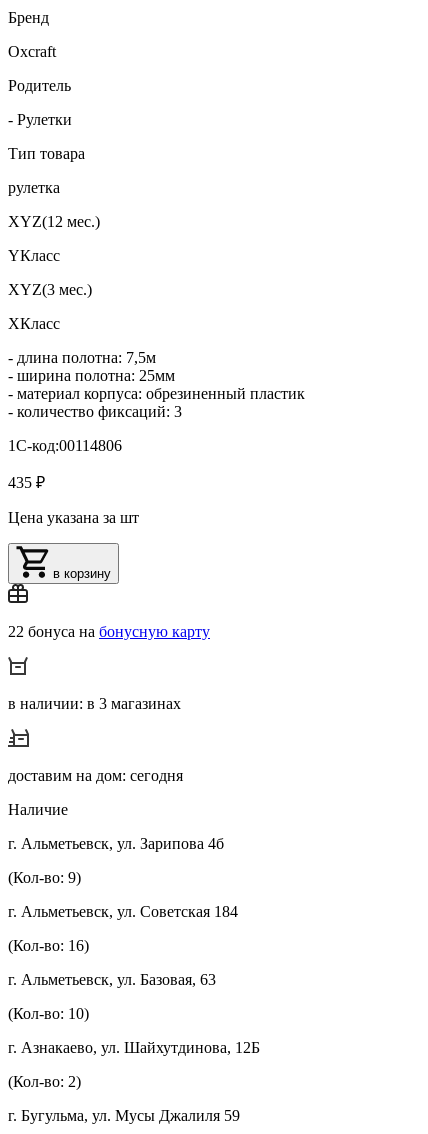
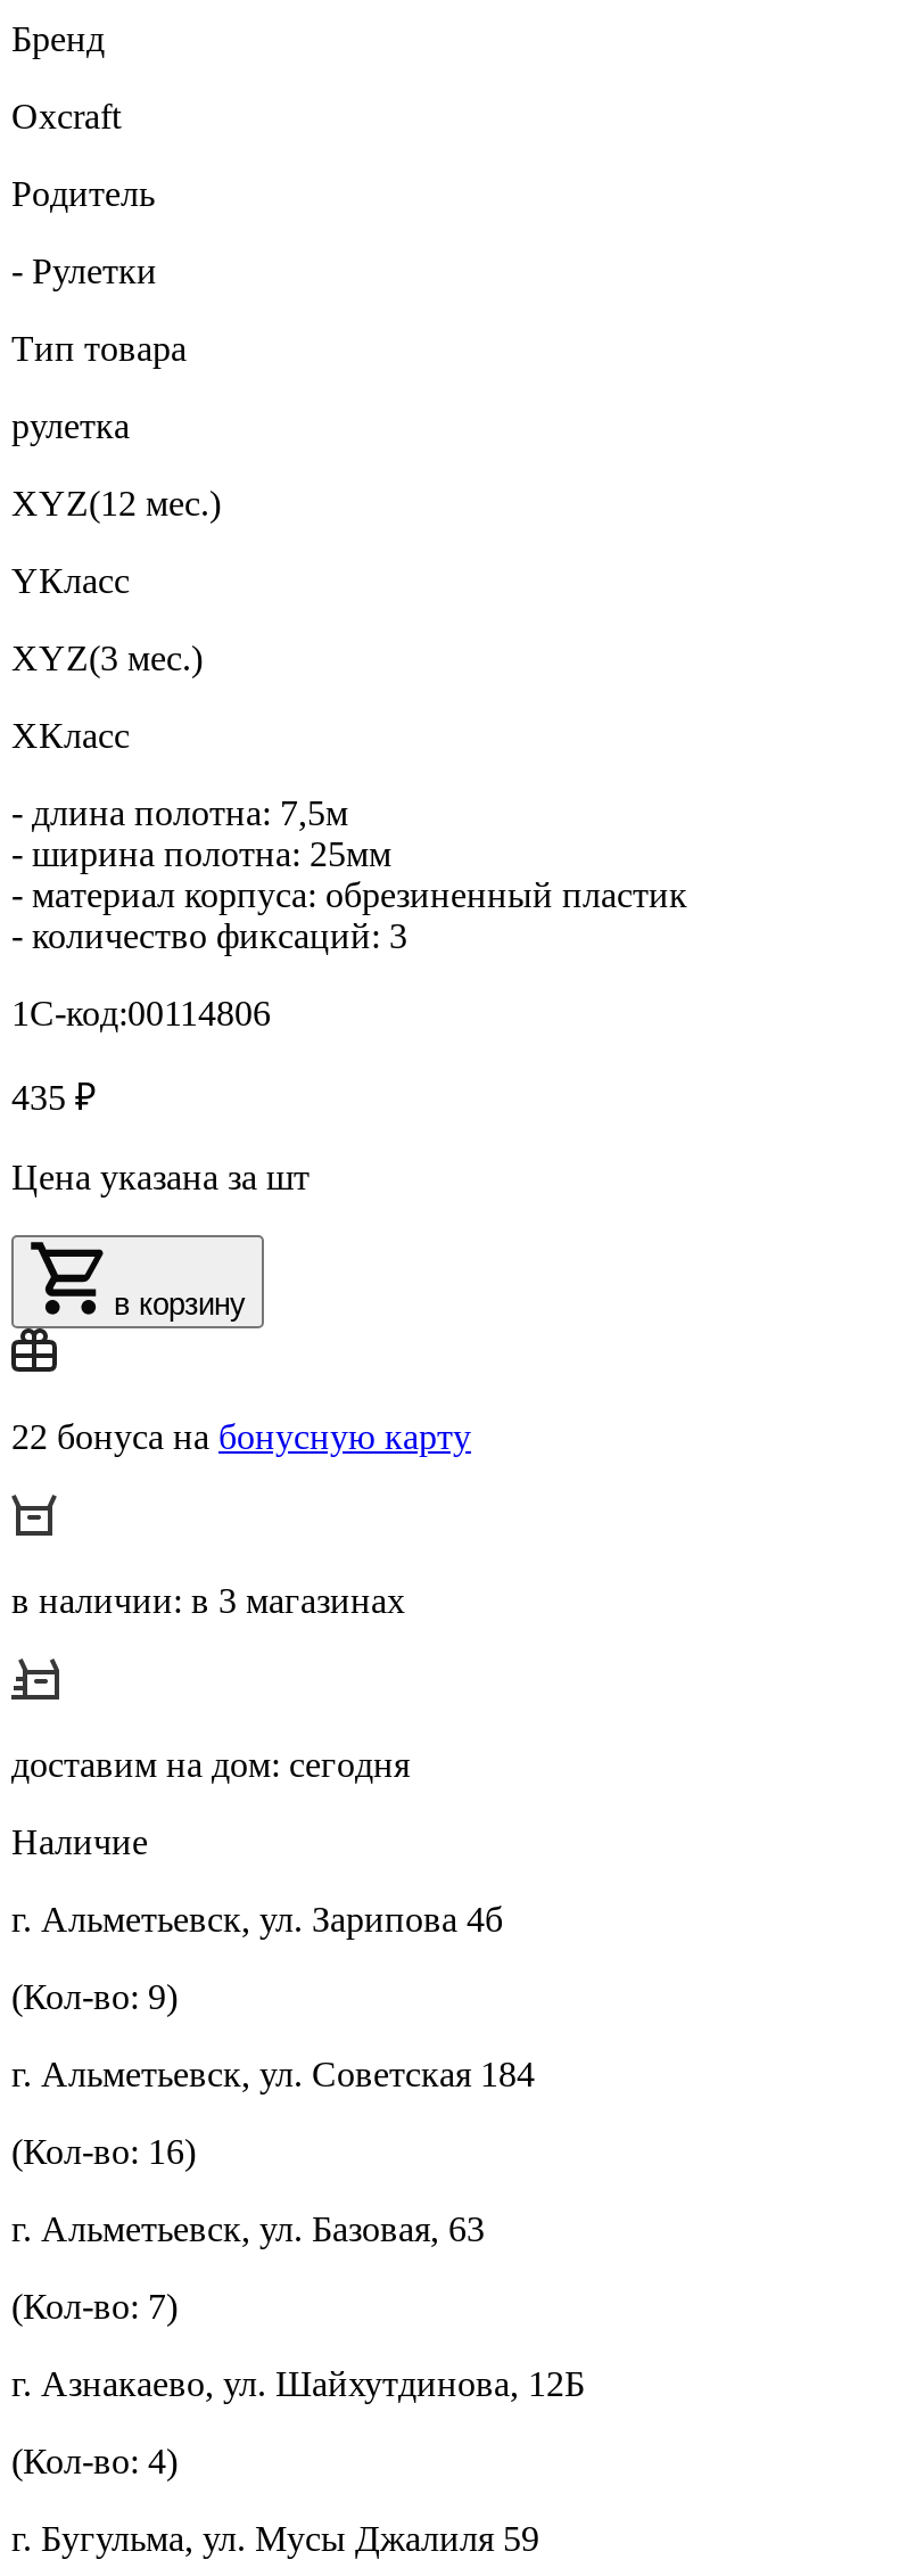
[8,1005,89,1022] (Кол-во: 10) -> [11,2288,178,2326] (Кол-во: 7)
[8,1073,81,1090] (Кол-во: 2) -> [11,2443,178,2481] (Кол-во: 4)

